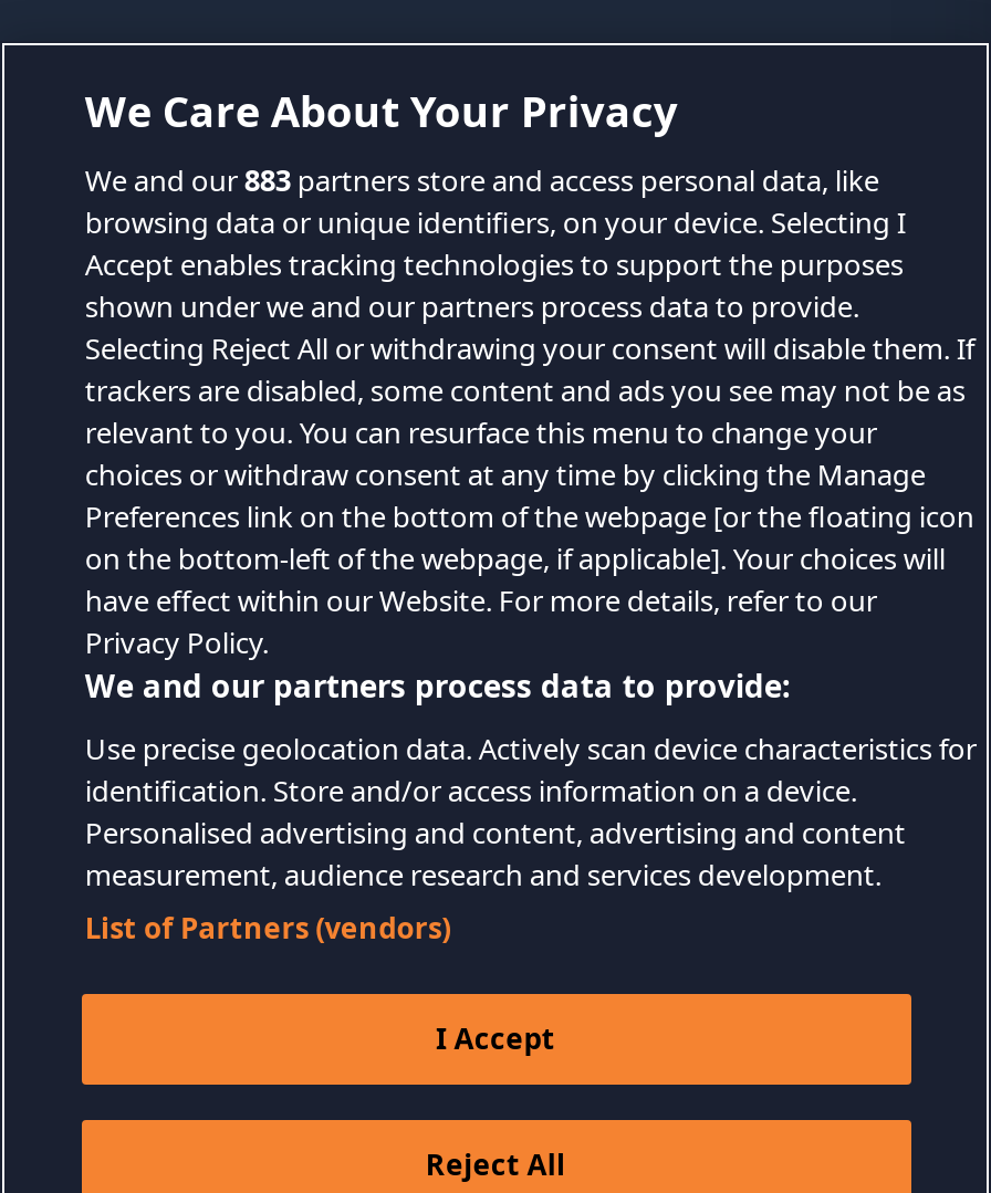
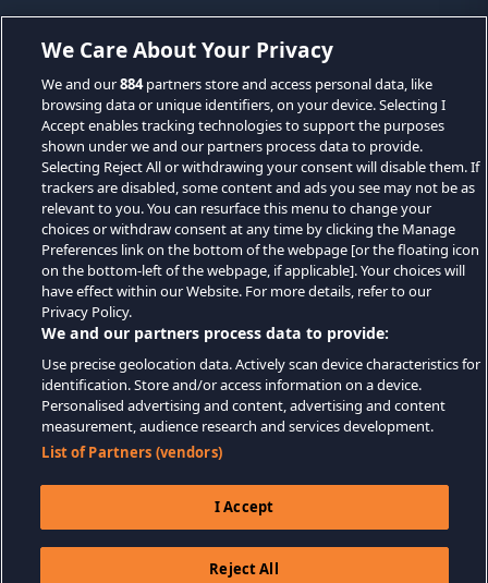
[85,160,879,200] We and our 883 partners store and access personal data, like -> [42,74,433,94] We and our 884 partners store and access personal data, like

